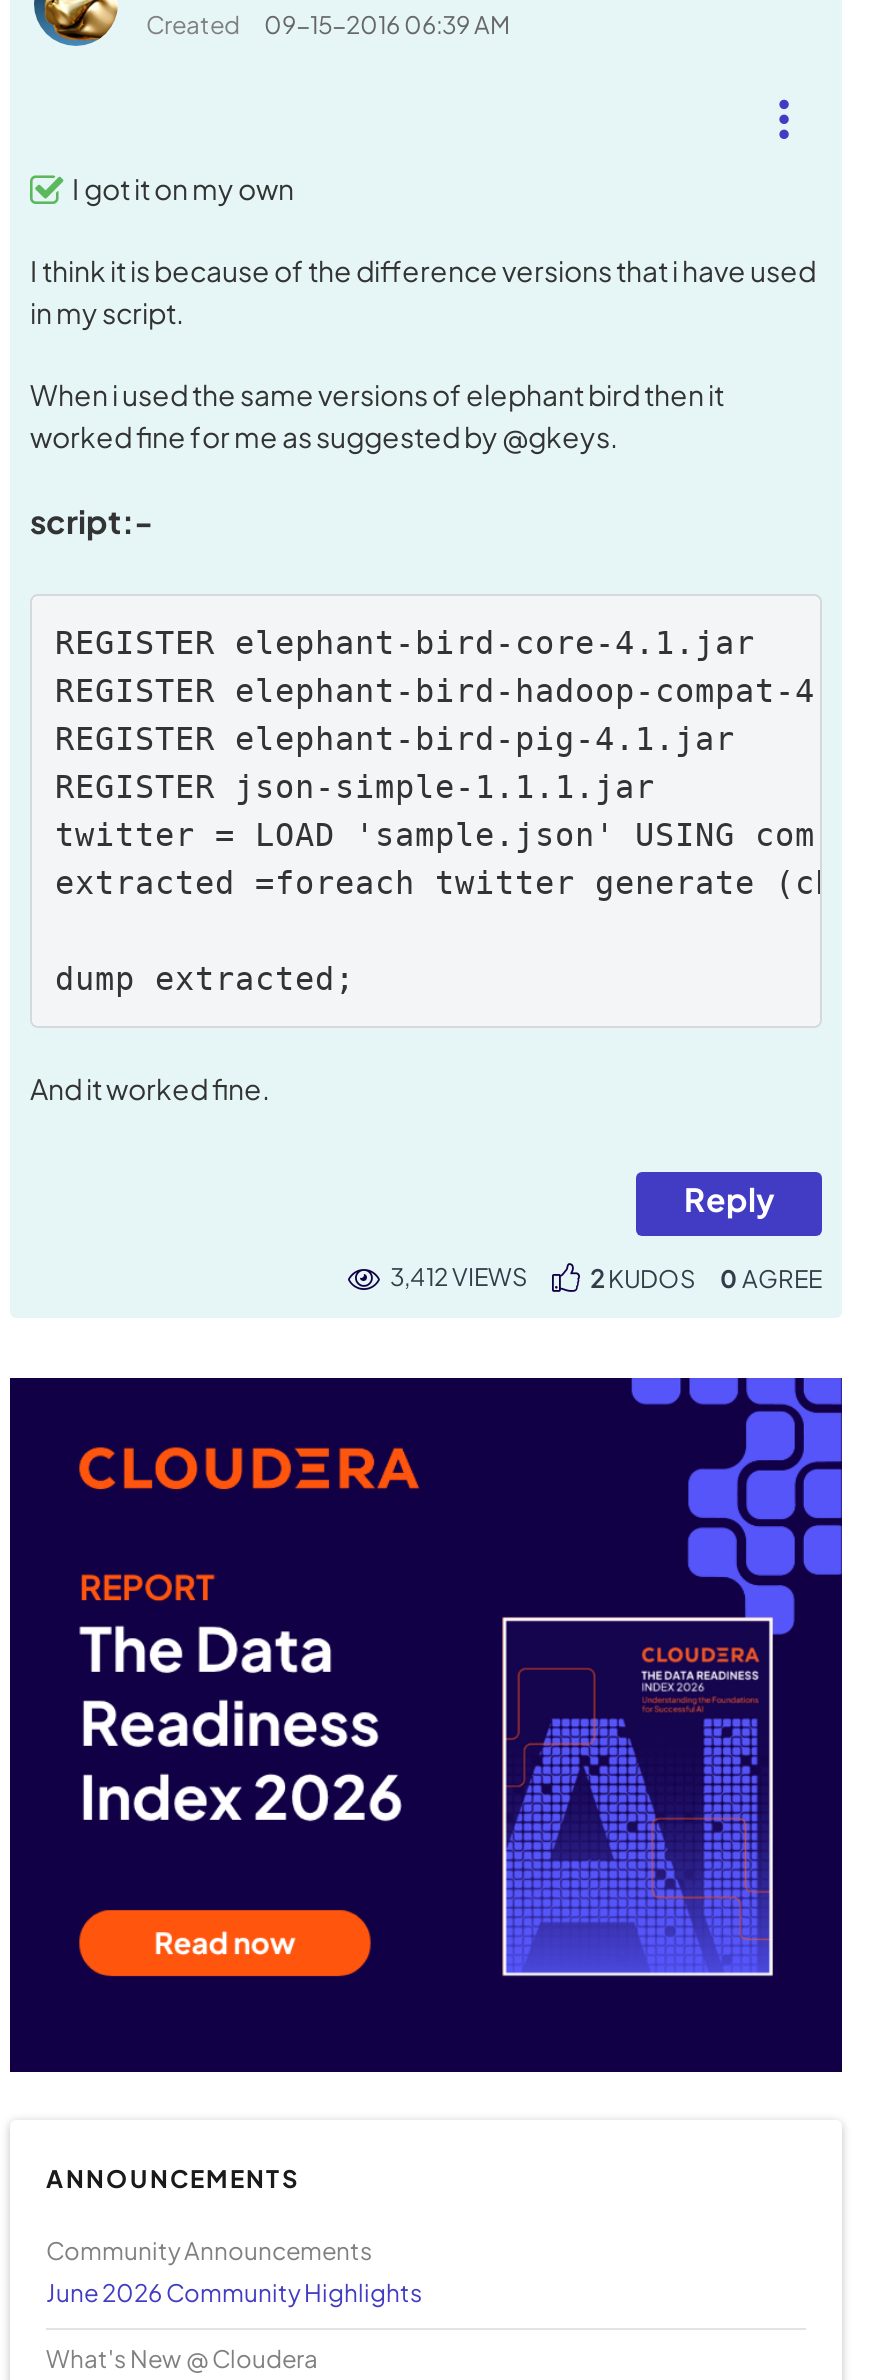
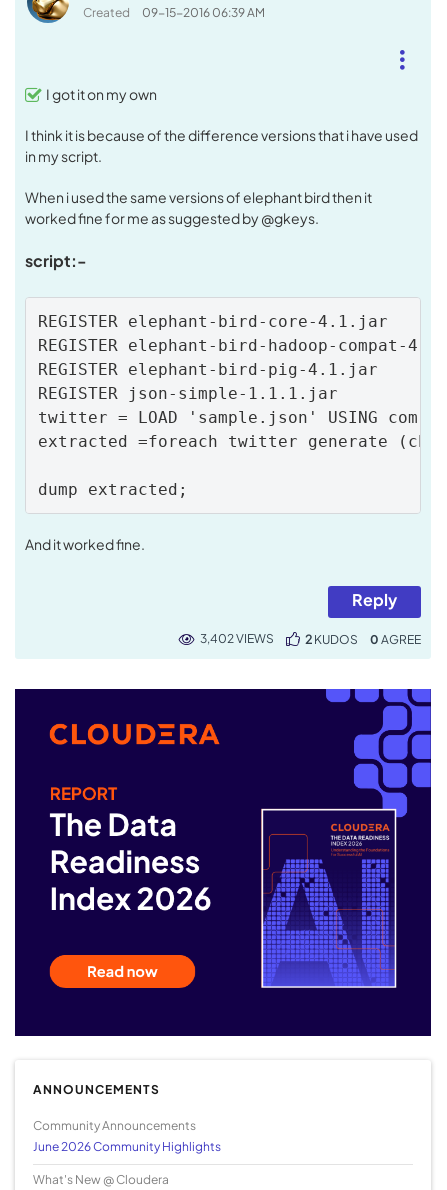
[390,1262,528,1292] 3,412 VIEWS -> [200,631,274,646] 3,402 VIEWS

